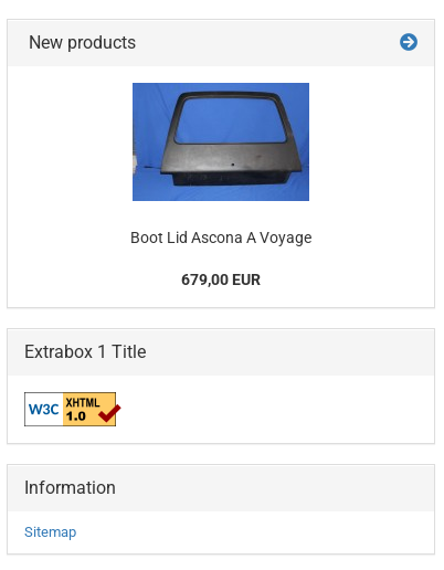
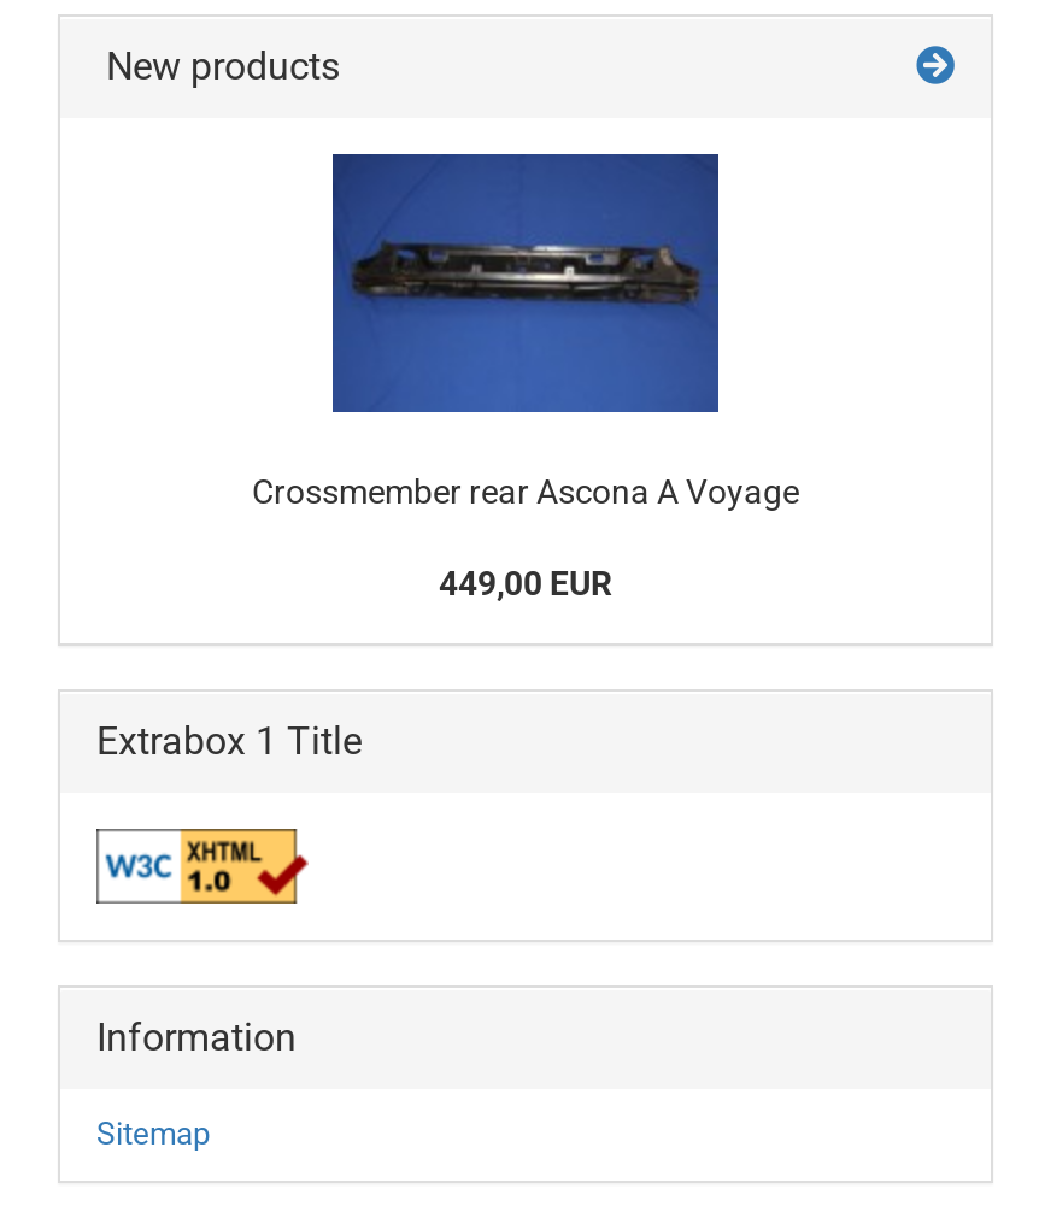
[130,83,311,246] [image] | Boot Lid Ascona A Voyage -> [252,154,799,511] [image] | Crossmember rear Ascona A Voyage
[181,271,261,288] 679,00 EUR -> [439,564,612,602] 449,00 EUR

